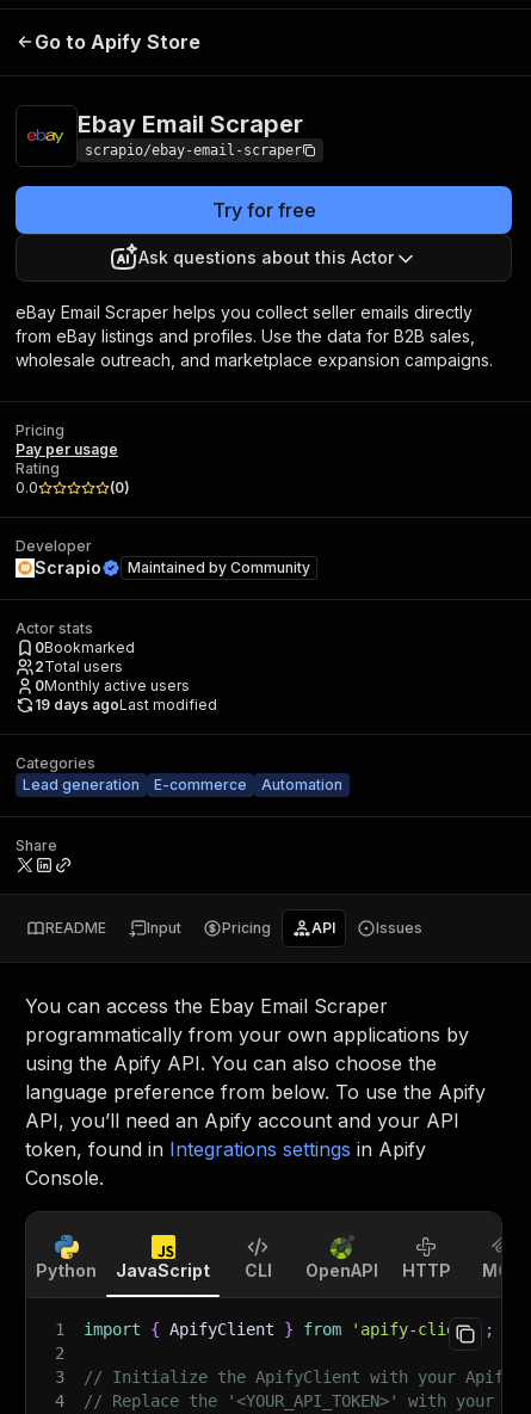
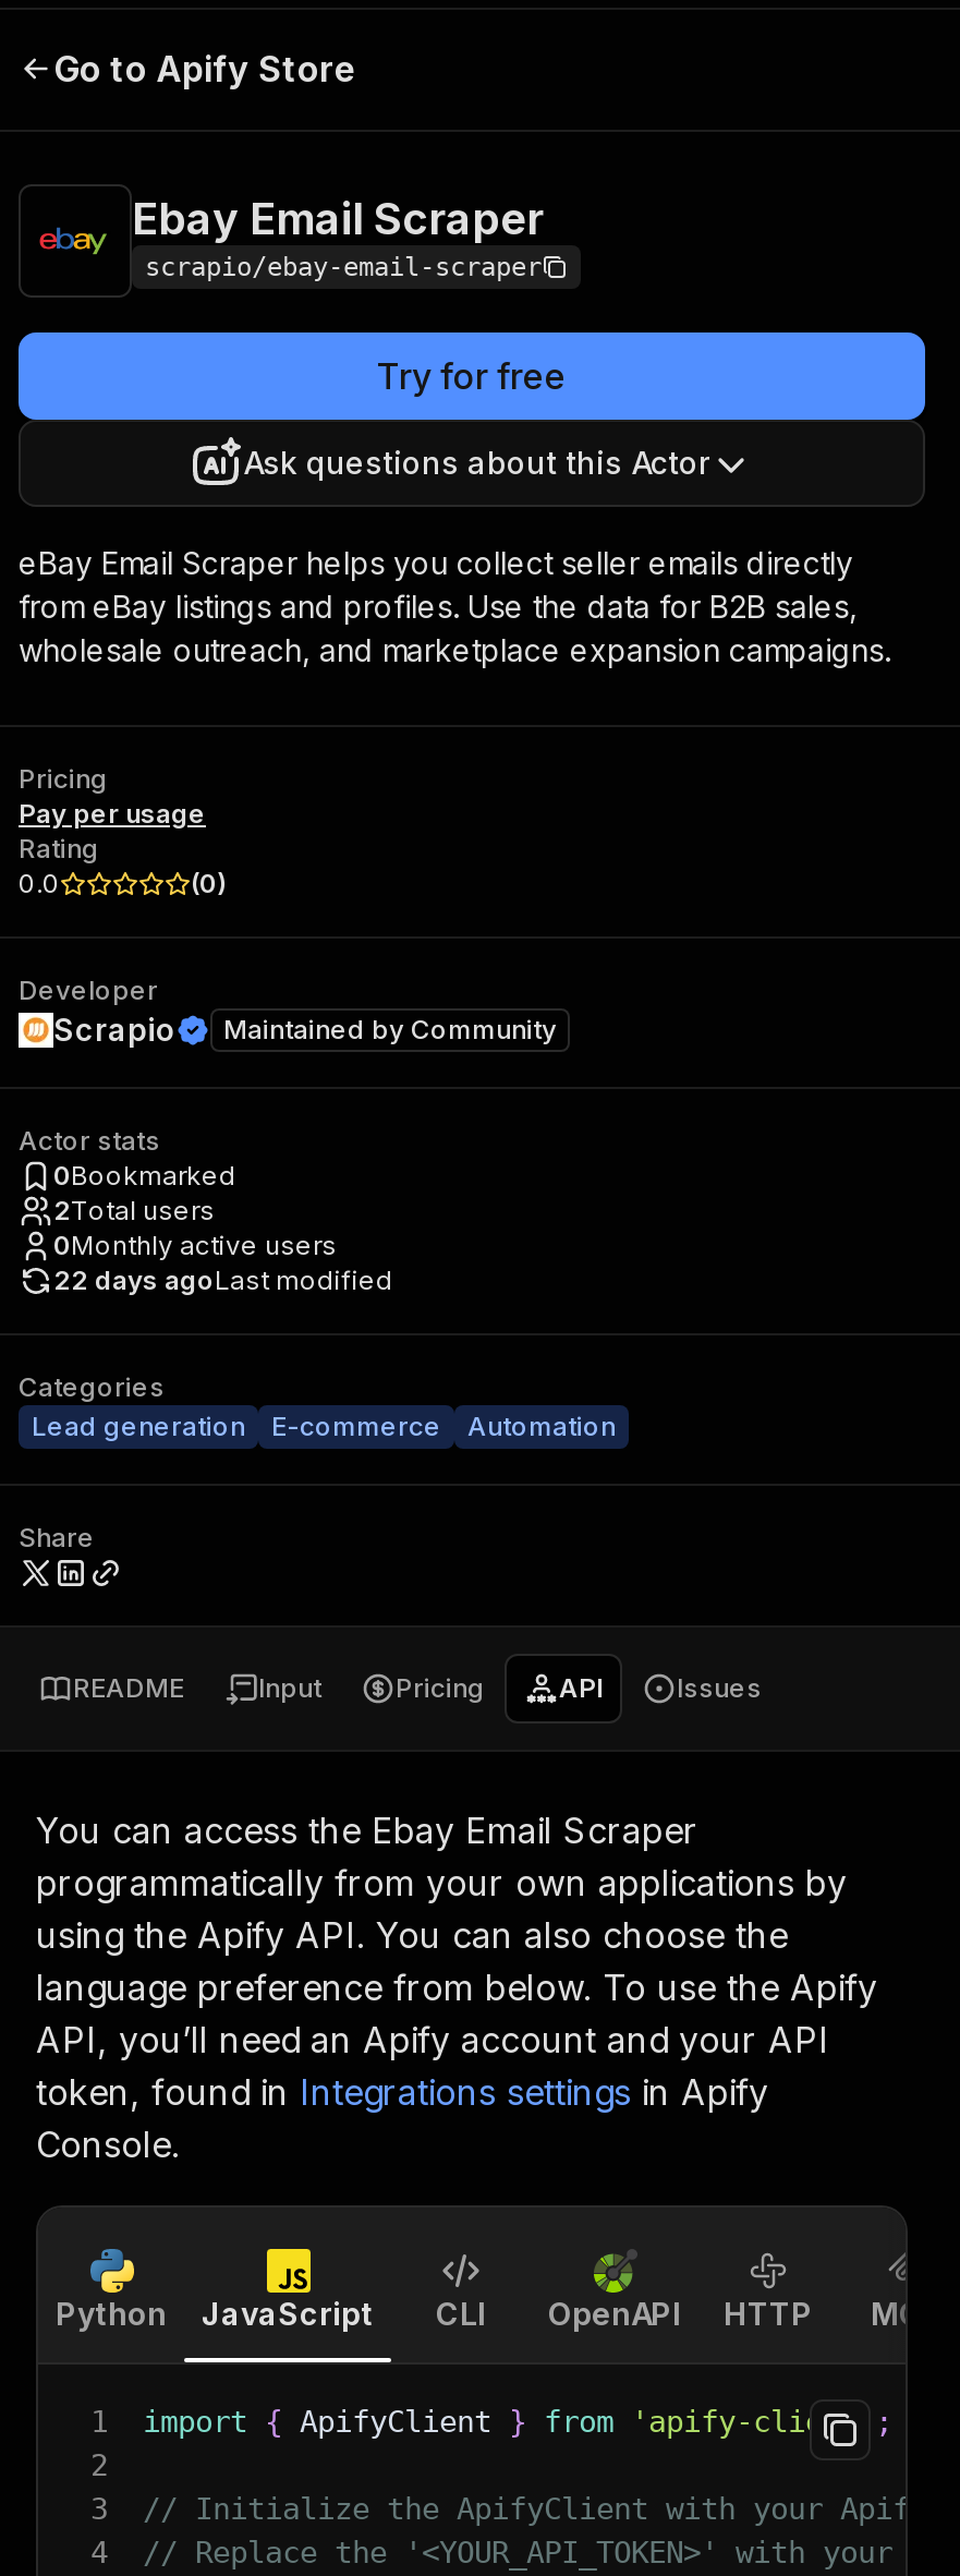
[35,696,217,714] 19 days agoLast modified -> [53,1263,393,1296] 22 days agoLast modified

